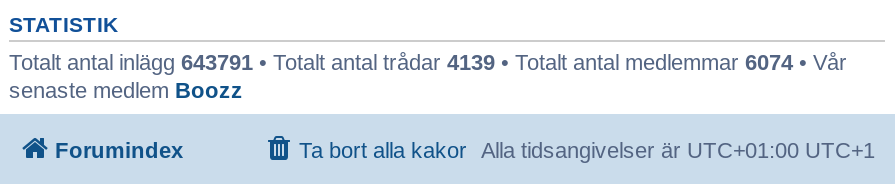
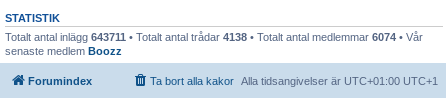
[9,49,847,73] Totalt antal inlägg 643791 • Totalt antal trådar 4139 • Totalt antal medlemmar 6074 • Vår -> [5,30,423,42] Totalt antal inlägg 643711 • Totalt antal trådar 4138 • Totalt antal medlemmar 6074 • Vår

